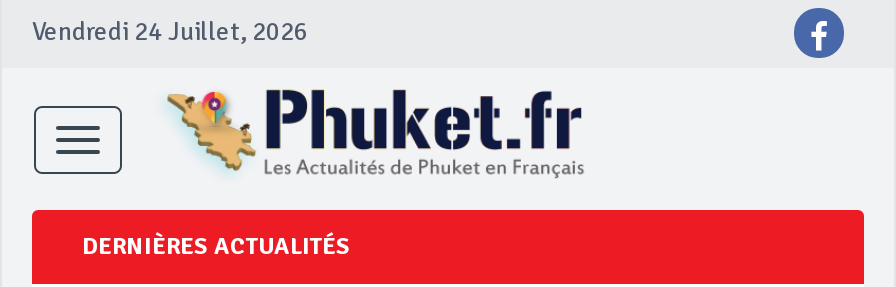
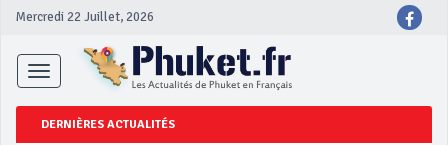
[32,16,308,48] Vendredi 24 Juillet, 2026 -> [16,9,154,25] Mercredi 22 Juillet, 2026

